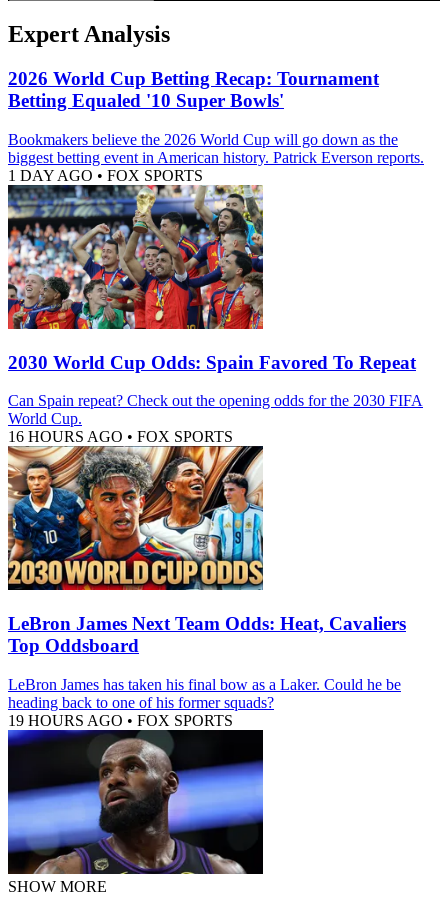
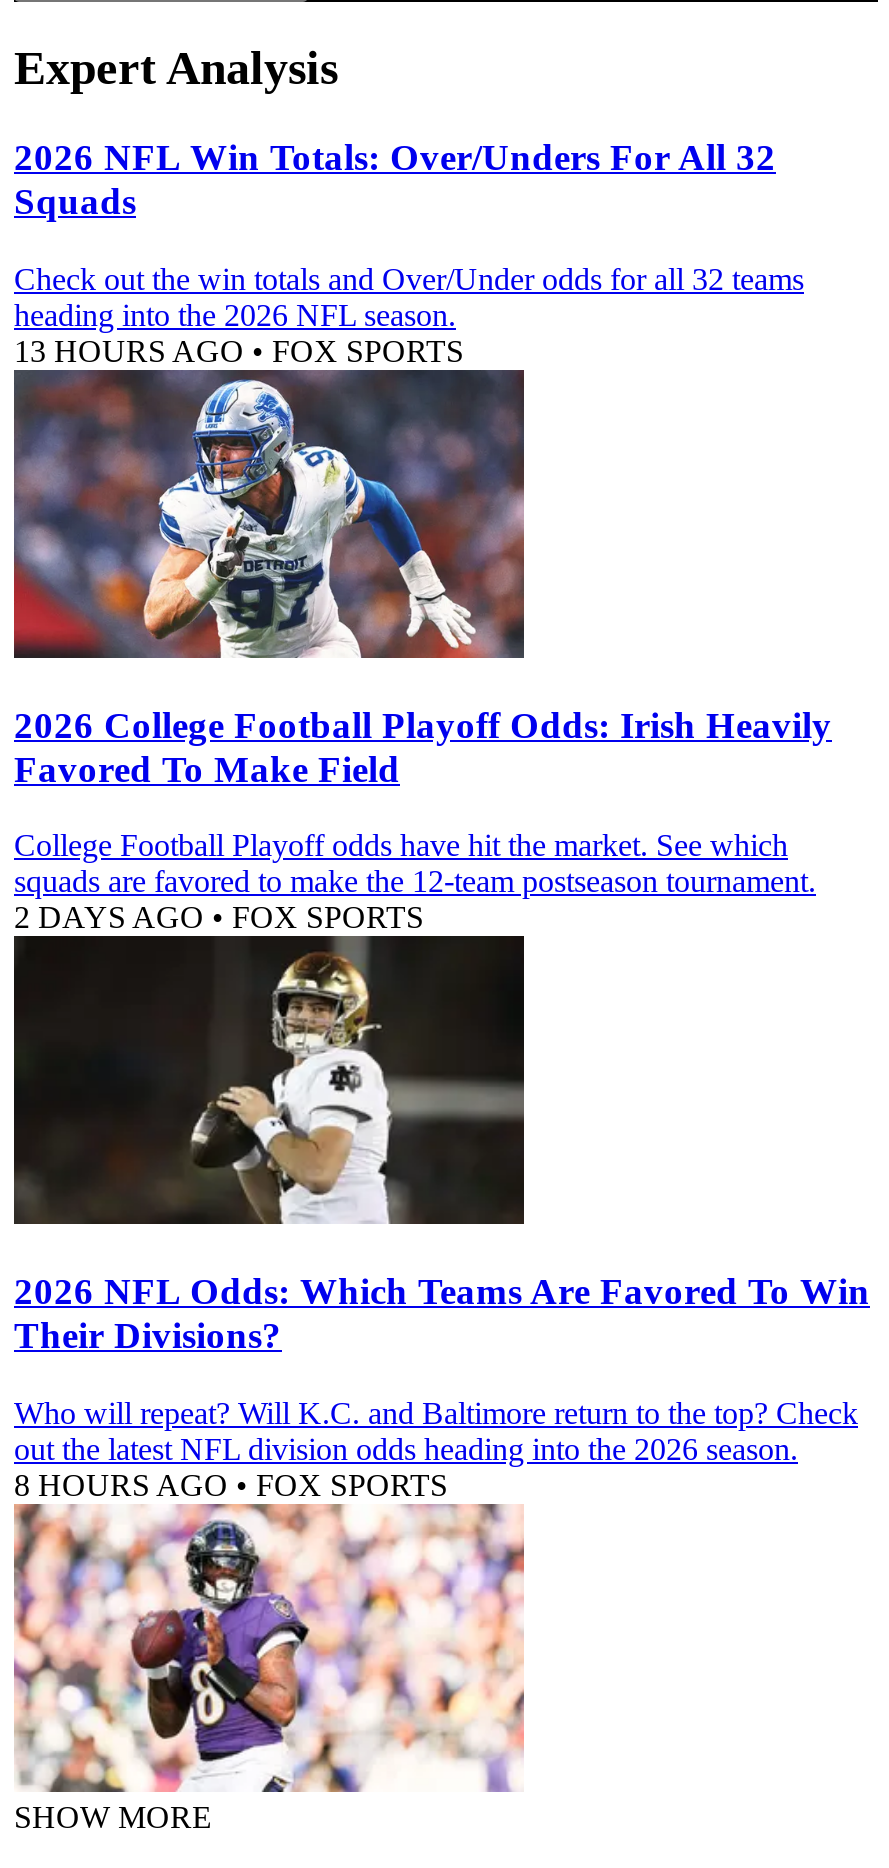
[8,68,379,111] 2026 World Cup Betting Recap: Tournament | Betting Equaled '10 Super Bowls' -> [14,136,776,222] 2026 NFL Win Totals: Over/Unders For All 32 | Squads
[8,131,424,184] Bookmakers believe the 2026 World Cup will go down as the | biggest betting event in American history. Patrick Everson reports. | 1 DAY AGO • FOX SPORTS -> [14,262,804,368] Check out the win totals and Over/Under odds for all 32 teams | heading into the 2026 NFL season. | 13 HOURS AGO • FOX SPORTS
[7,185,416,373] [image] | 2030 World Cup Odds: Spain Favored To Repeat -> [12,390,832,789] [image] | 2026 College Football Playoff Odds: Irish Heavily | Favored To Make Field
[8,392,423,445] Can Spain repeat? Check out the opening odds for the 2030 FIFA | World Cup. | 16 HOURS AGO • FOX SPORTS -> [14,829,816,935] College Football Playoff odds have hit the market. See which | squads are favored to make the 12-team postseason tournament. | 2 DAYS AGO • FOX SPORTS
[7,457,406,656] [image] | LeBron James Next Team Odds: Heat, Cavaliers | Top Oddsboard -> [12,938,870,1356] [image] | 2026 NFL Odds: Which Teams Are Favored To Win | Their Divisions?
[8,676,401,729] LeBron James has taken his final bow as a Laker. Could he be | heading back to one of his former squads? | 19 HOURS AGO • FOX SPORTS -> [14,1396,858,1502] Who will repeat? Will K.C. and Baltimore return to the top? Check | out the latest NFL division odds heading into the 2026 season. | 8 HOURS AGO • FOX SPORTS
[7,740,264,875] [image] -> [12,1504,526,1794] [image]

